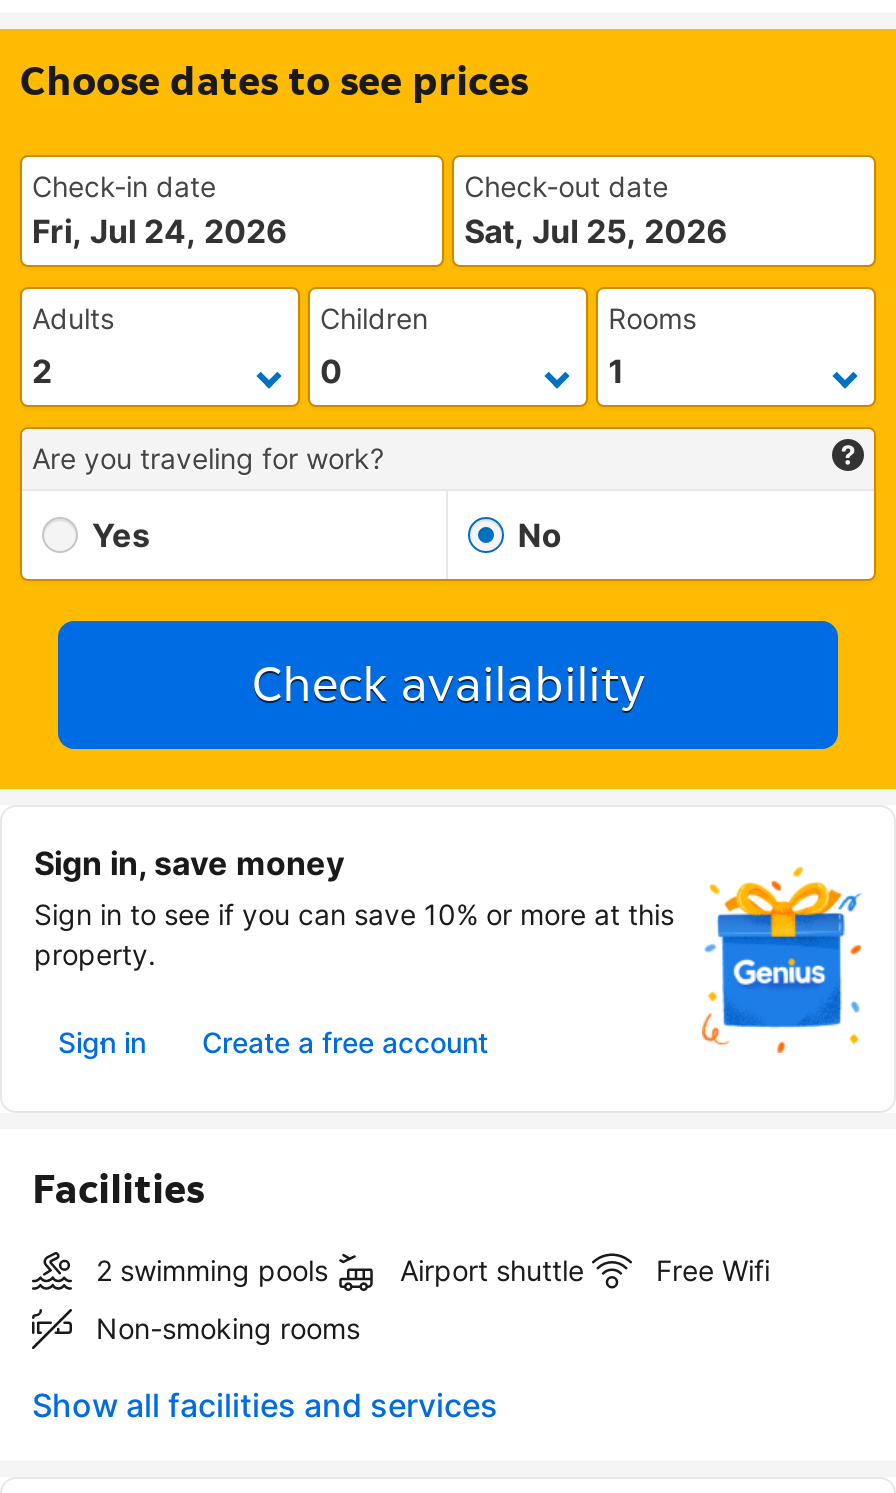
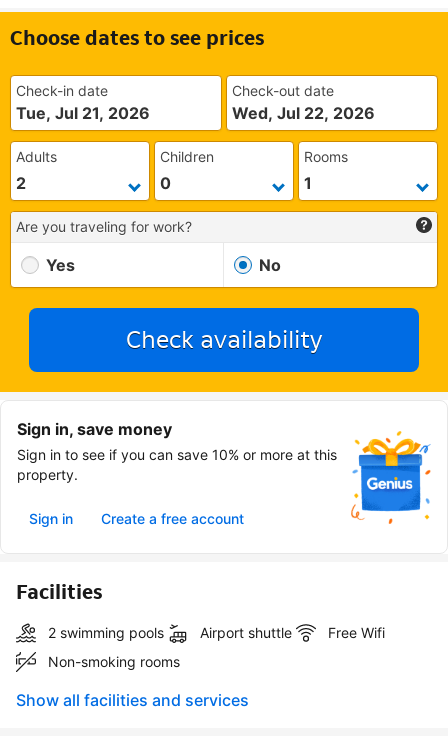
[32,211,288,251] Fri, Jul 24, 2026 -> [16,103,150,123] Tue, Jul 21, 2026
[464,211,728,251] Sat, Jul 25, 2026 -> [232,103,375,123] Wed, Jul 22, 2026

